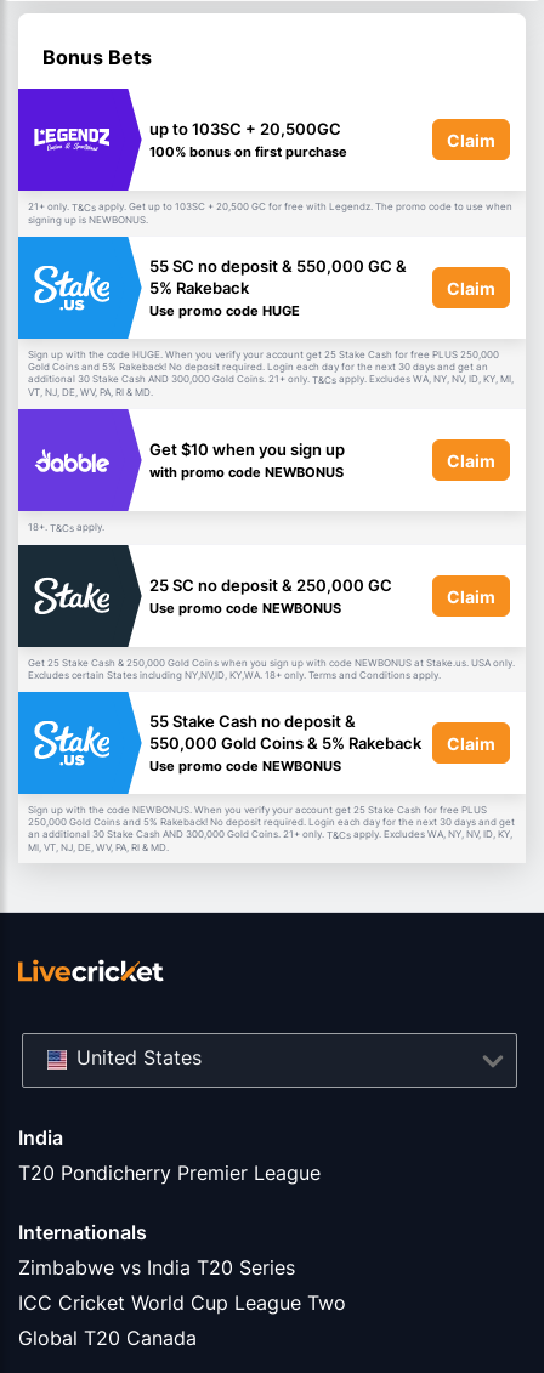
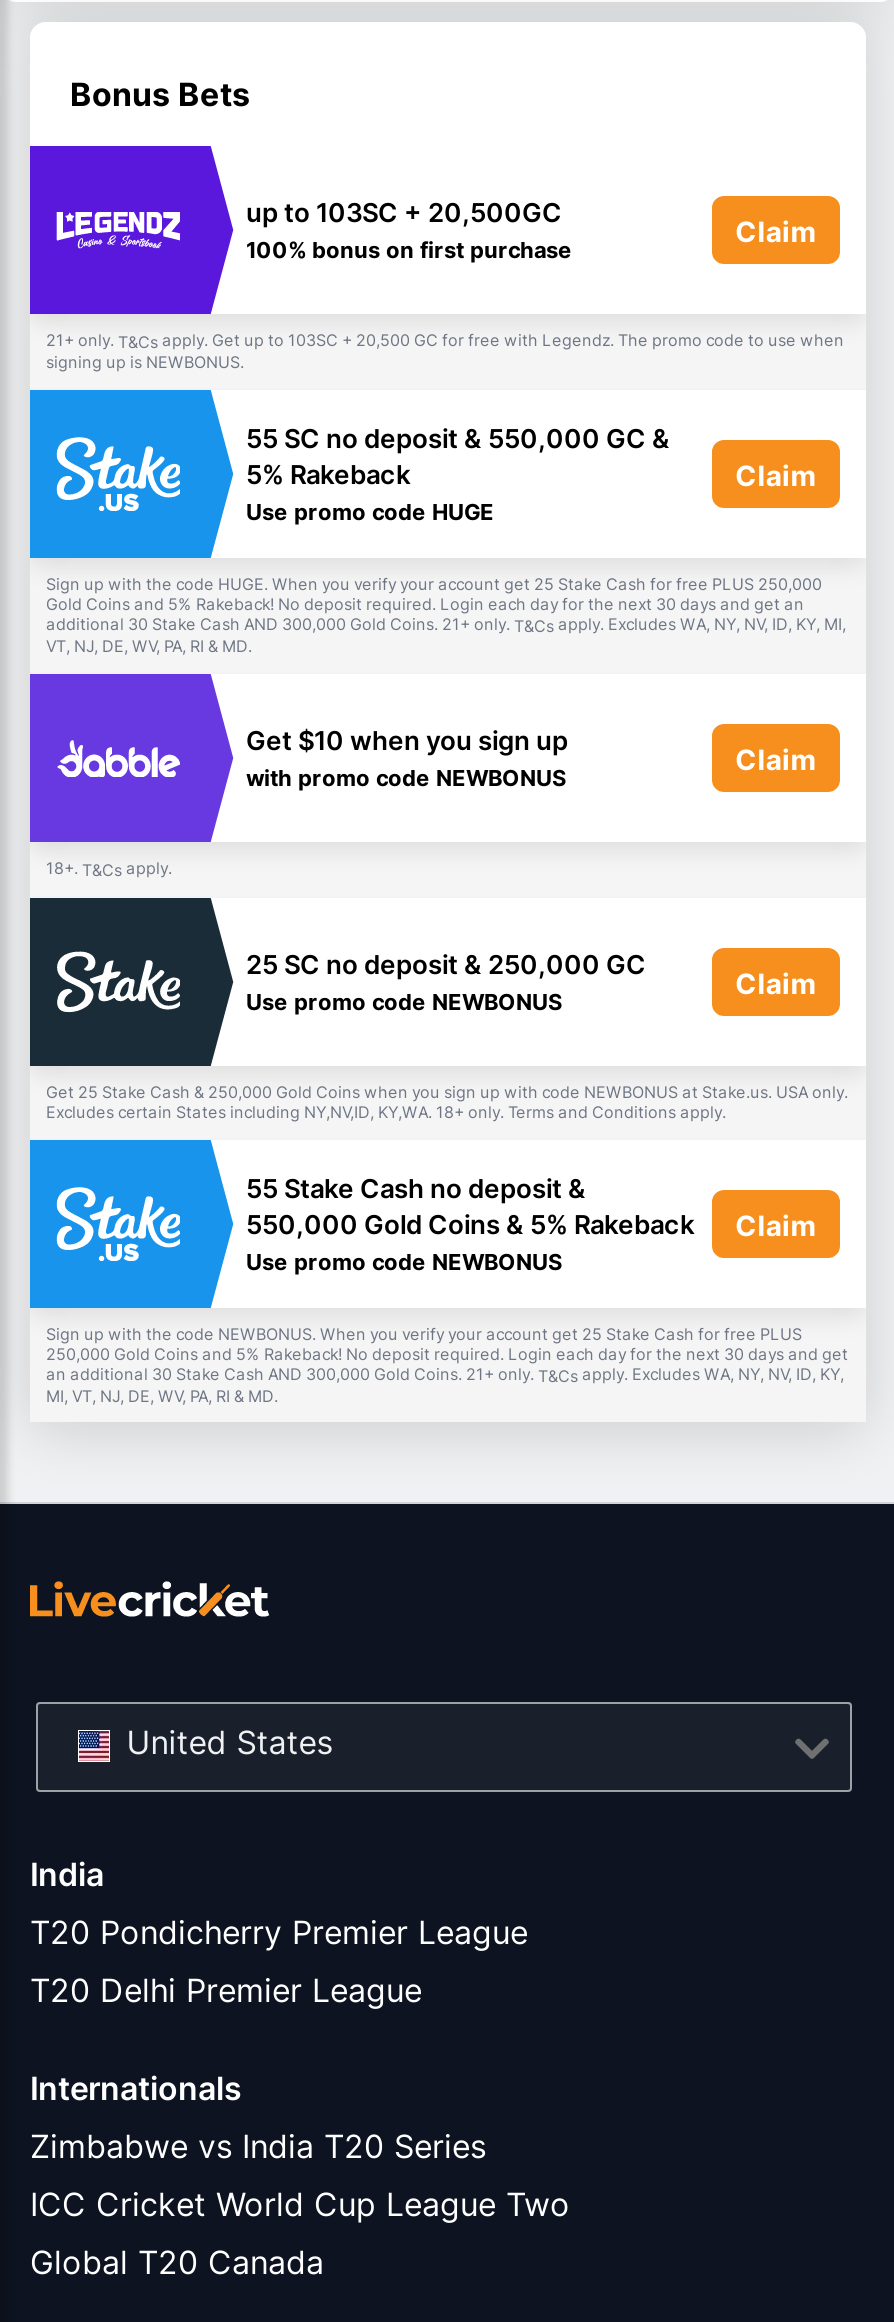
none -> [30,1969,422,2009] T20 Delhi Premier League

